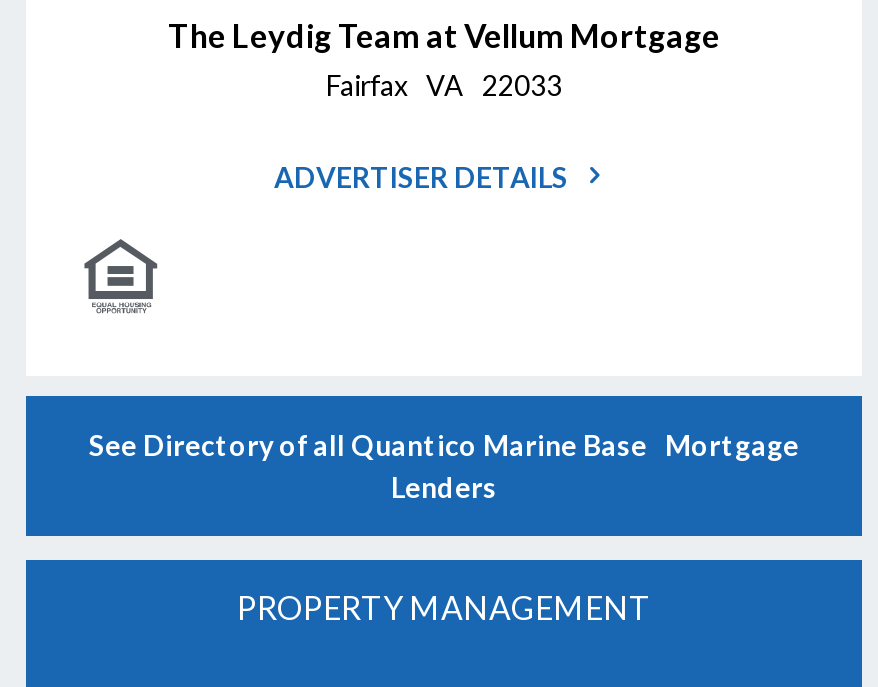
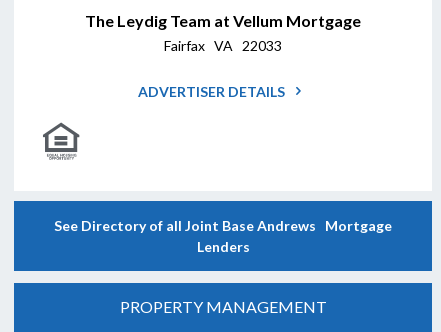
[89,428,799,462] See Directory of all Quantico Marine Base Mortgage -> [54,217,392,234] See Directory of all Joint Base Andrews Mortgage

